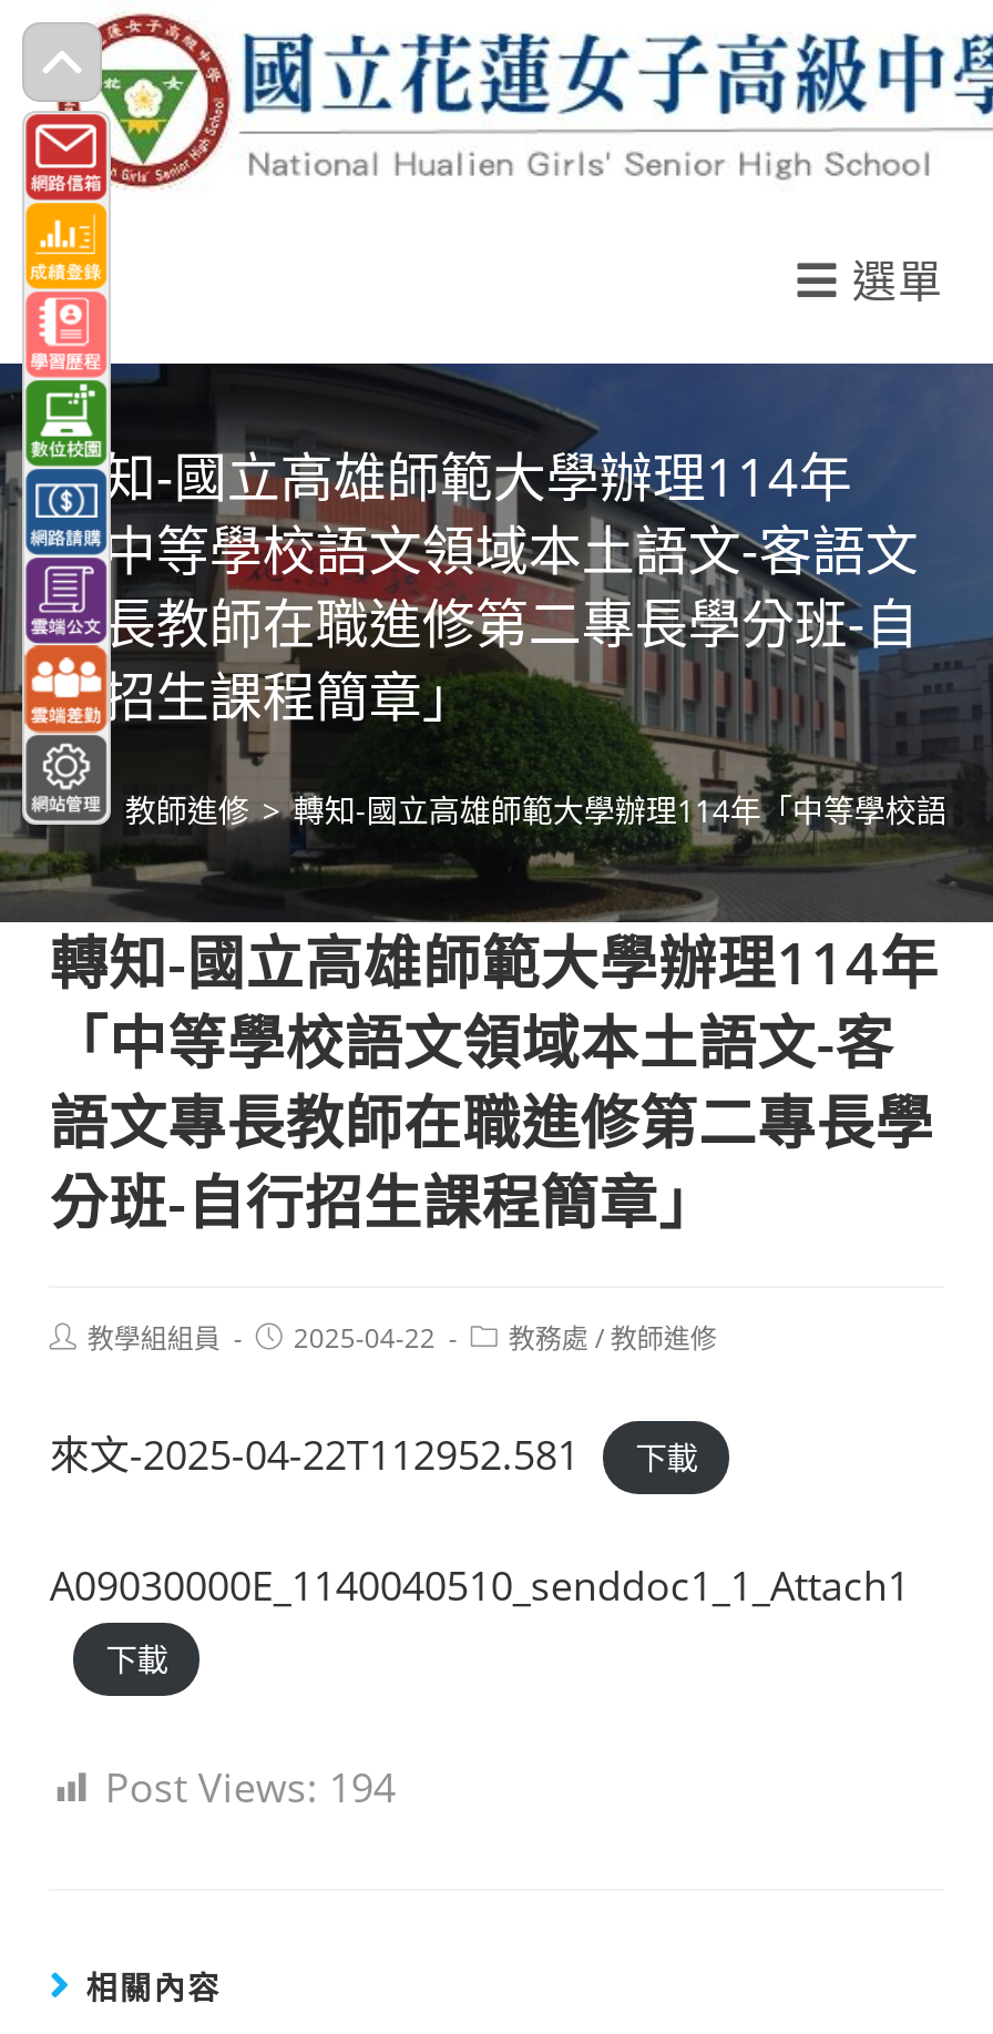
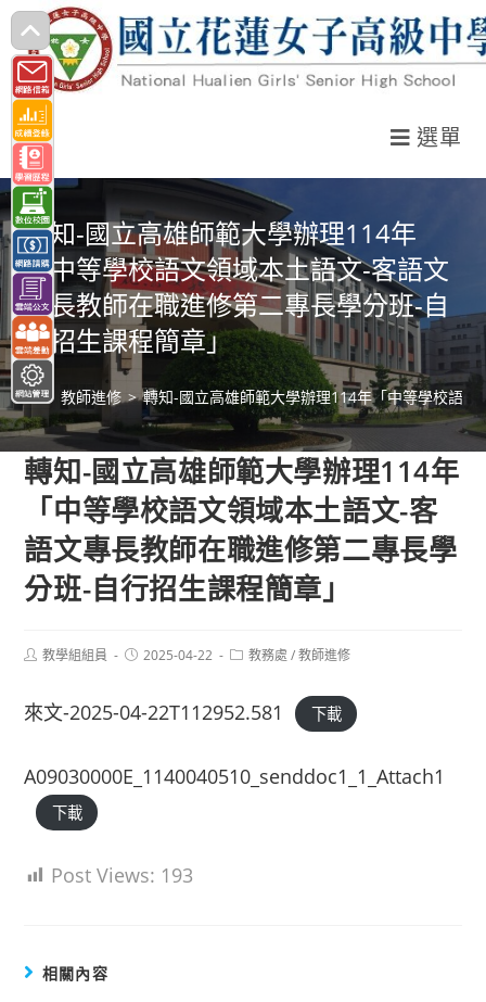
[105,1760,395,1813] Post Views: 194 -> [51,862,194,888] Post Views: 193

